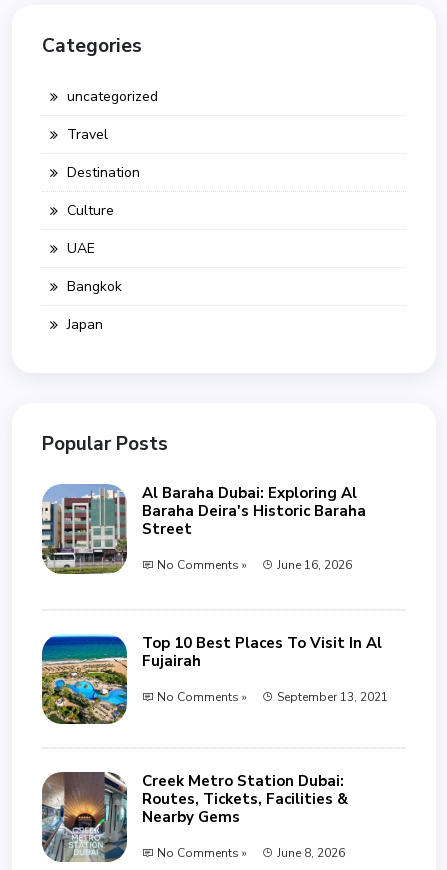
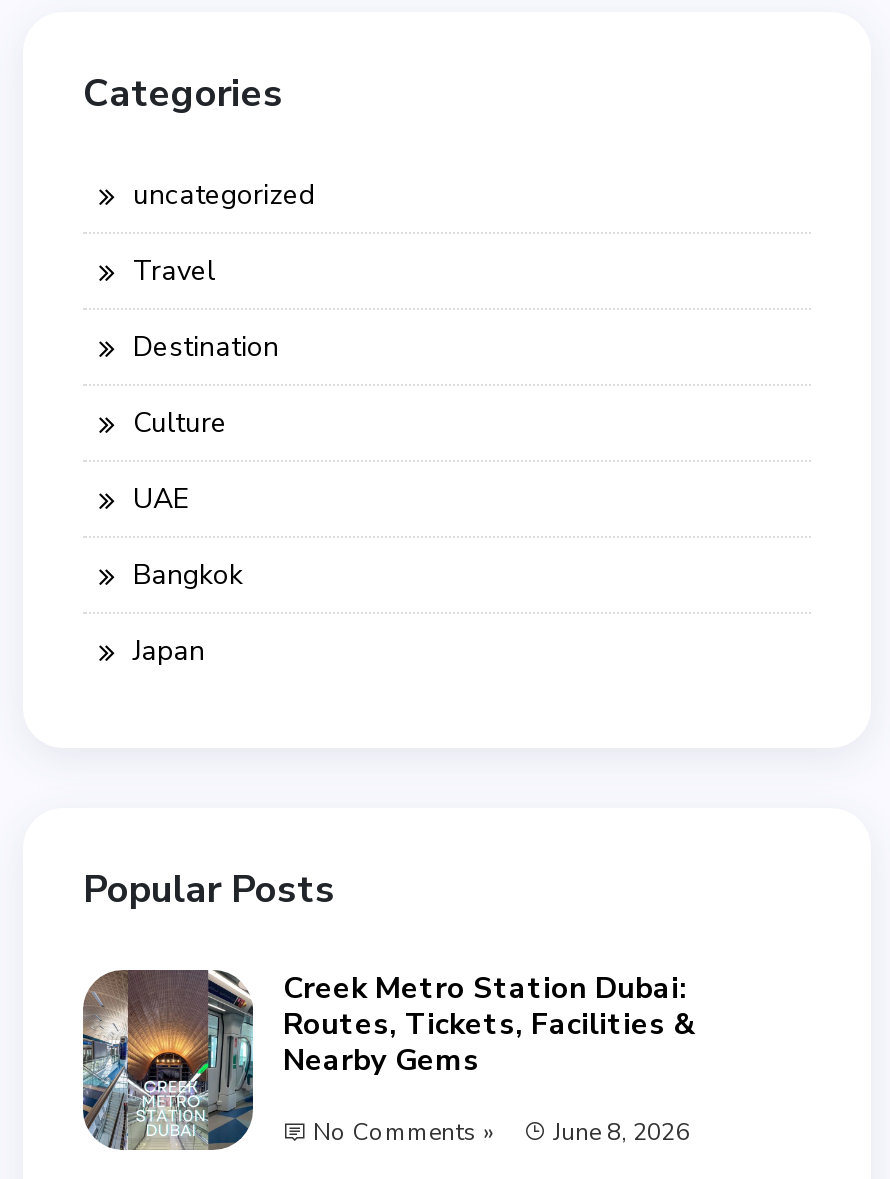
[42,483,366,574] [image] | Al Baraha Dubai: Exploring Al | Baraha Deira's Historic Baraha | Street | No Comments » | June 16, 2026 -> none
[41,633,388,725] [image] | Top 10 Best Places To Visit In Al | Fujairah | No Comments » | September 13, 2021 -> none

